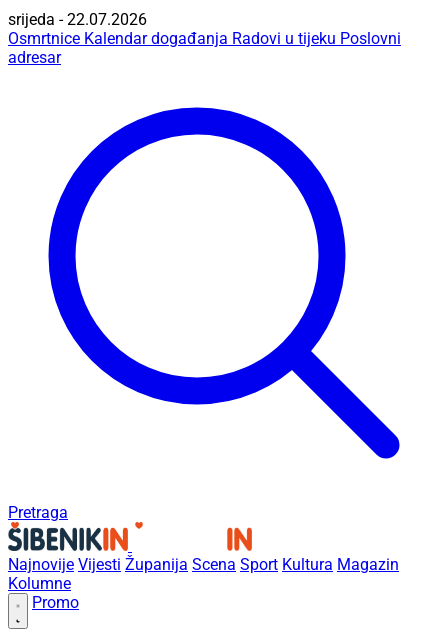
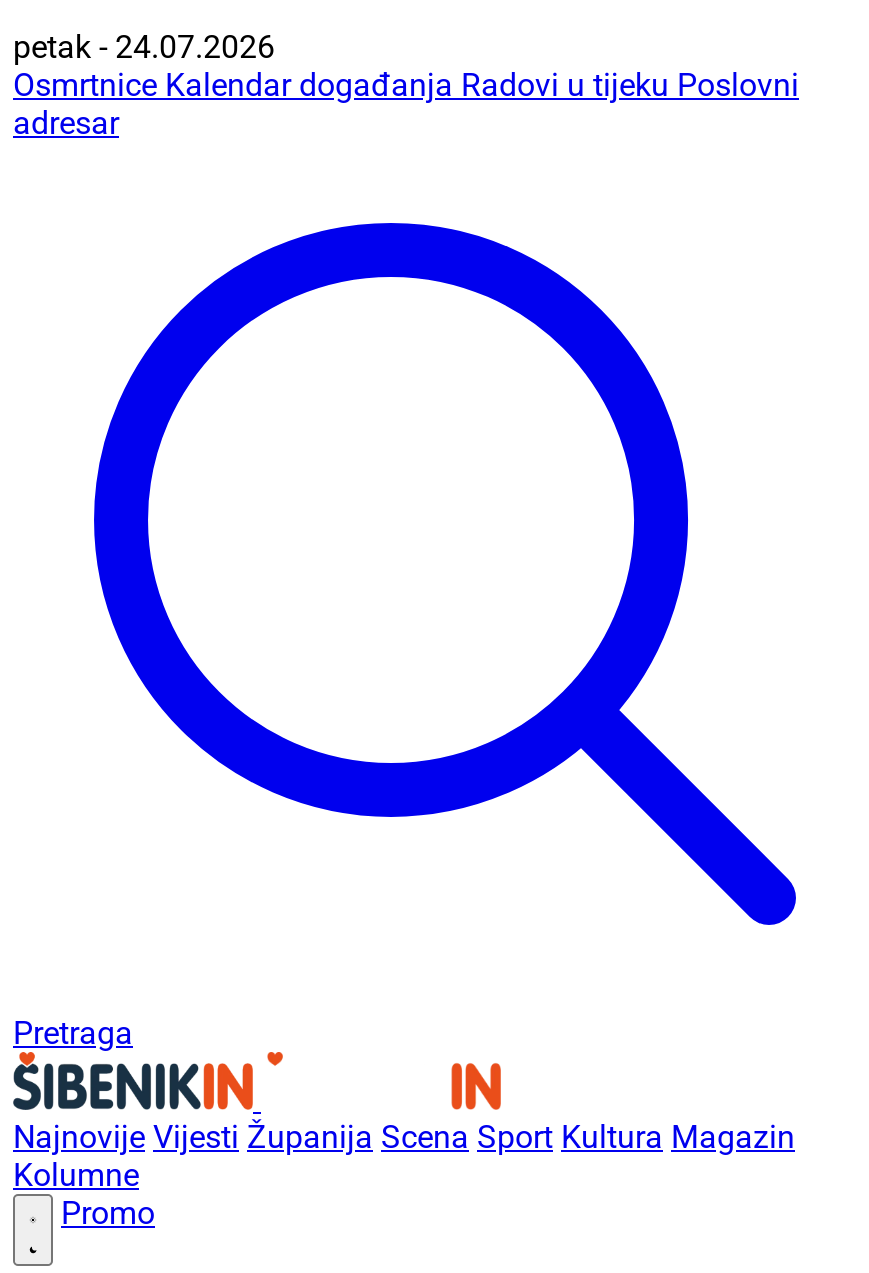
[8,10,147,29] srijeda - 22.07.2026 -> [13,28,275,66] petak - 24.07.2026

